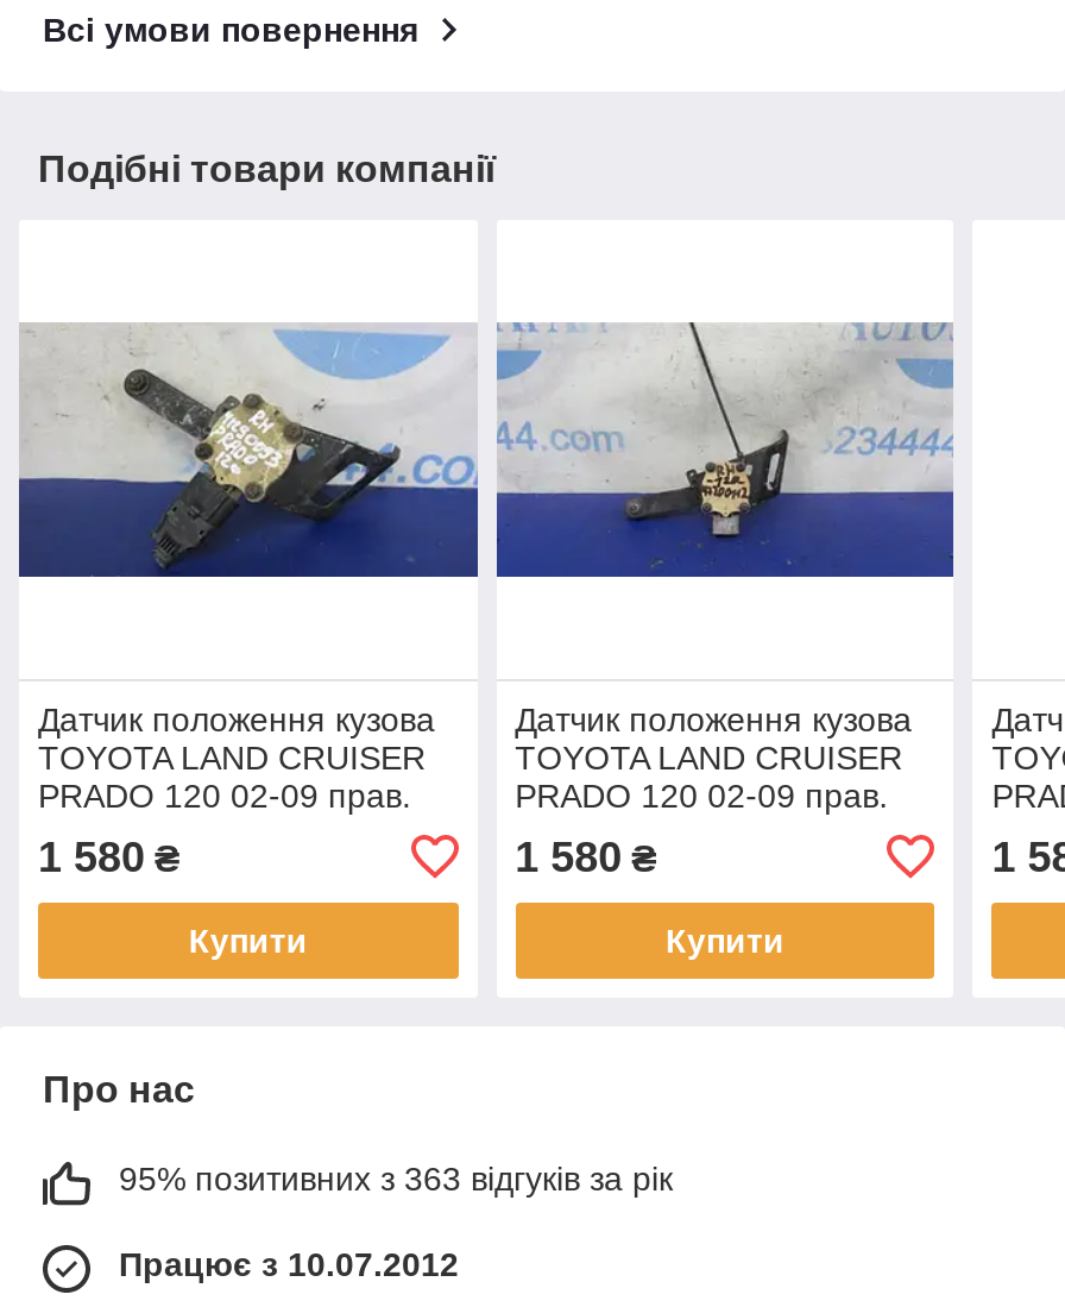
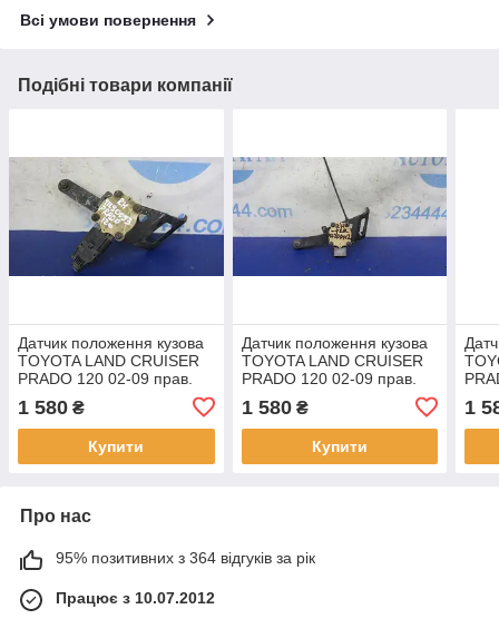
[119,1159,673,1197] 95% позитивних з 363 відгуків за рік -> [56,549,315,566] 95% позитивних з 364 відгуків за рік

